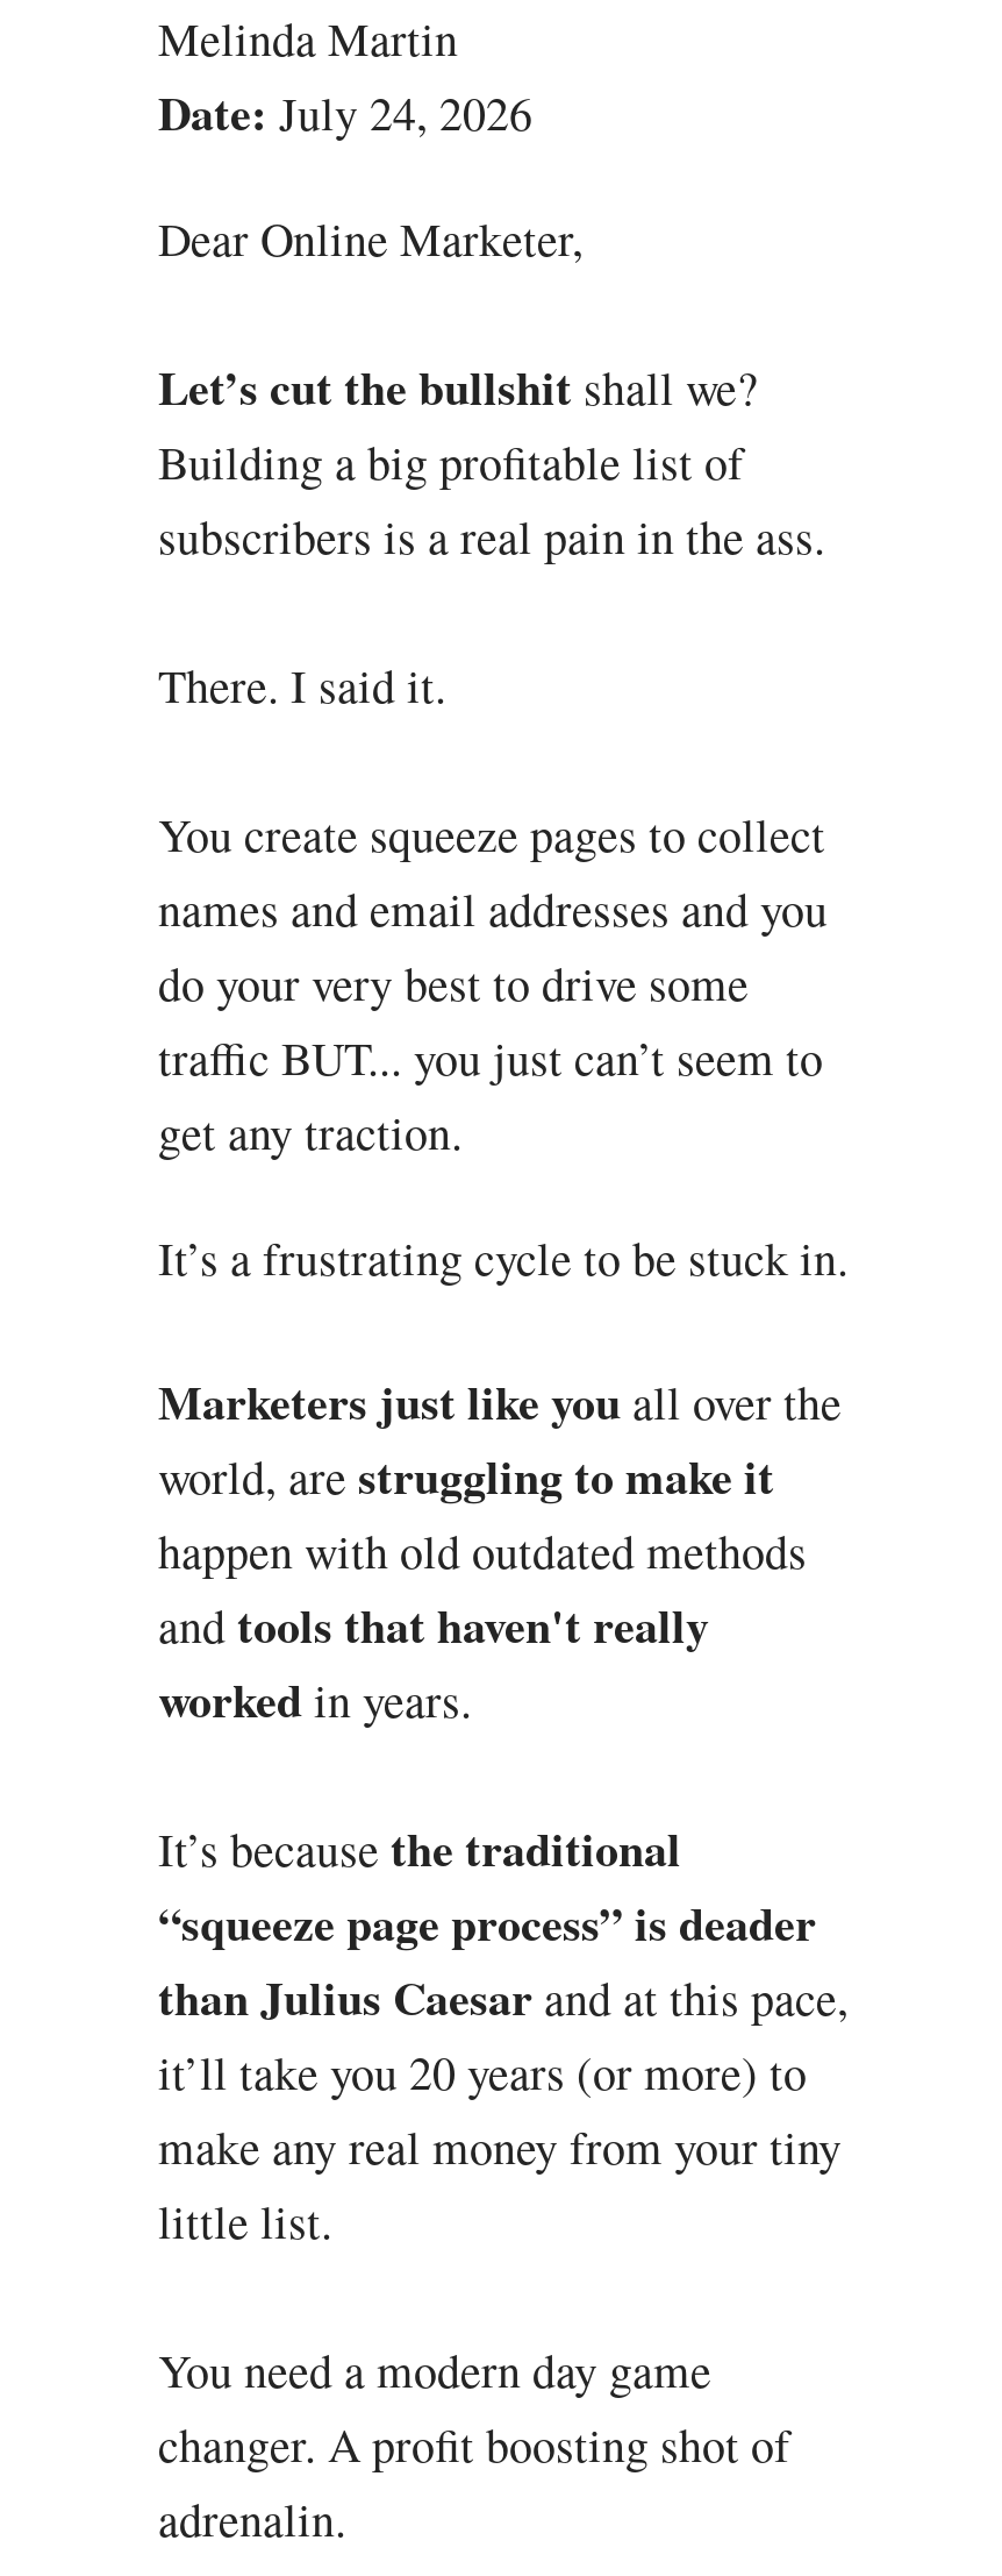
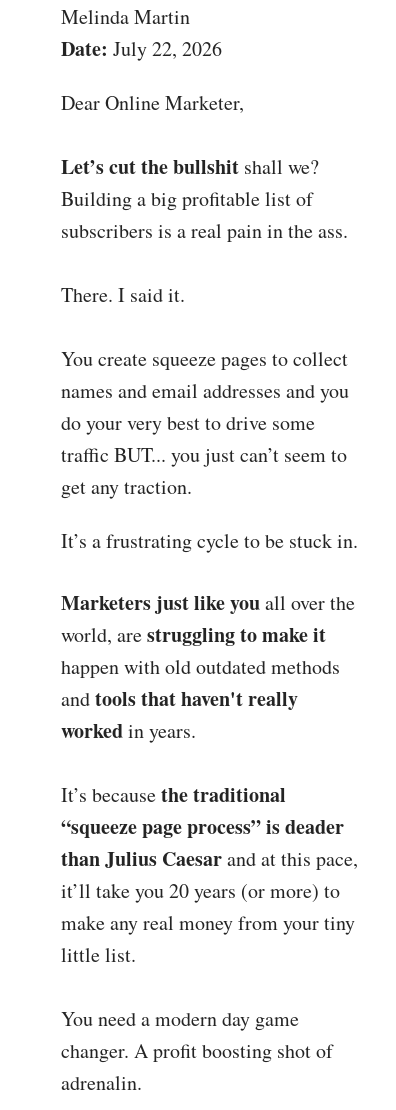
[158,79,532,146] Date: July 24, 2026 -> [61,34,222,63] Date: July 22, 2026

